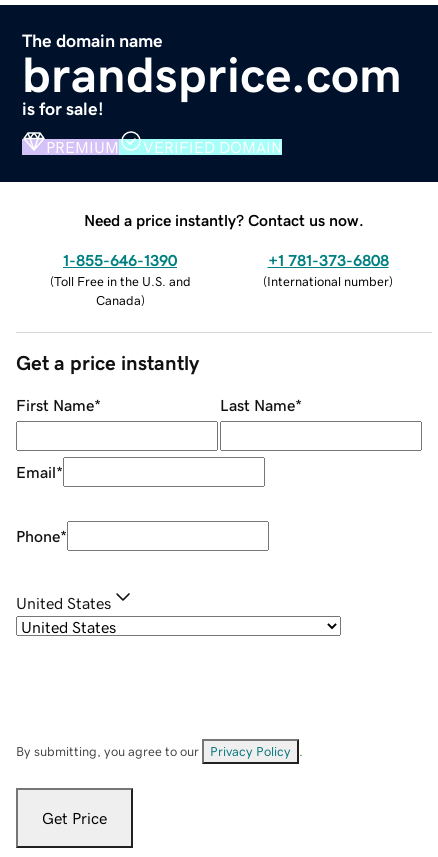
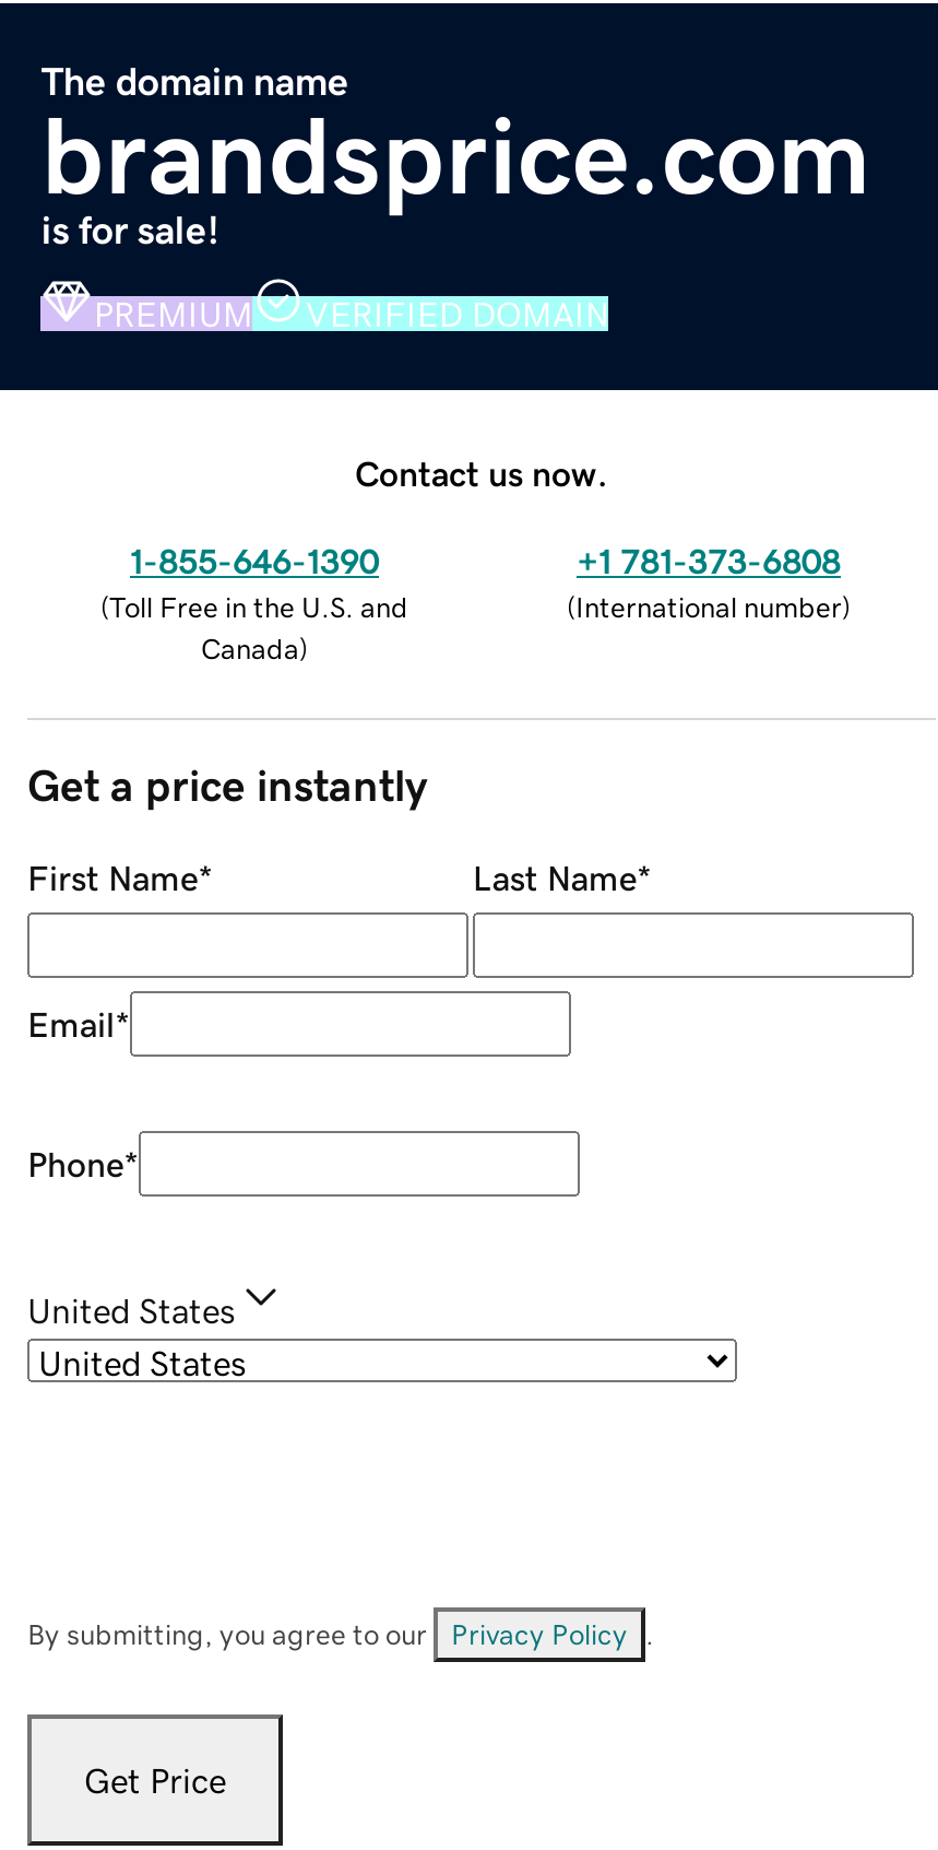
[84,212,364,228] Need a price instantly? Contact us now. -> [355,455,608,490] Contact us now.

